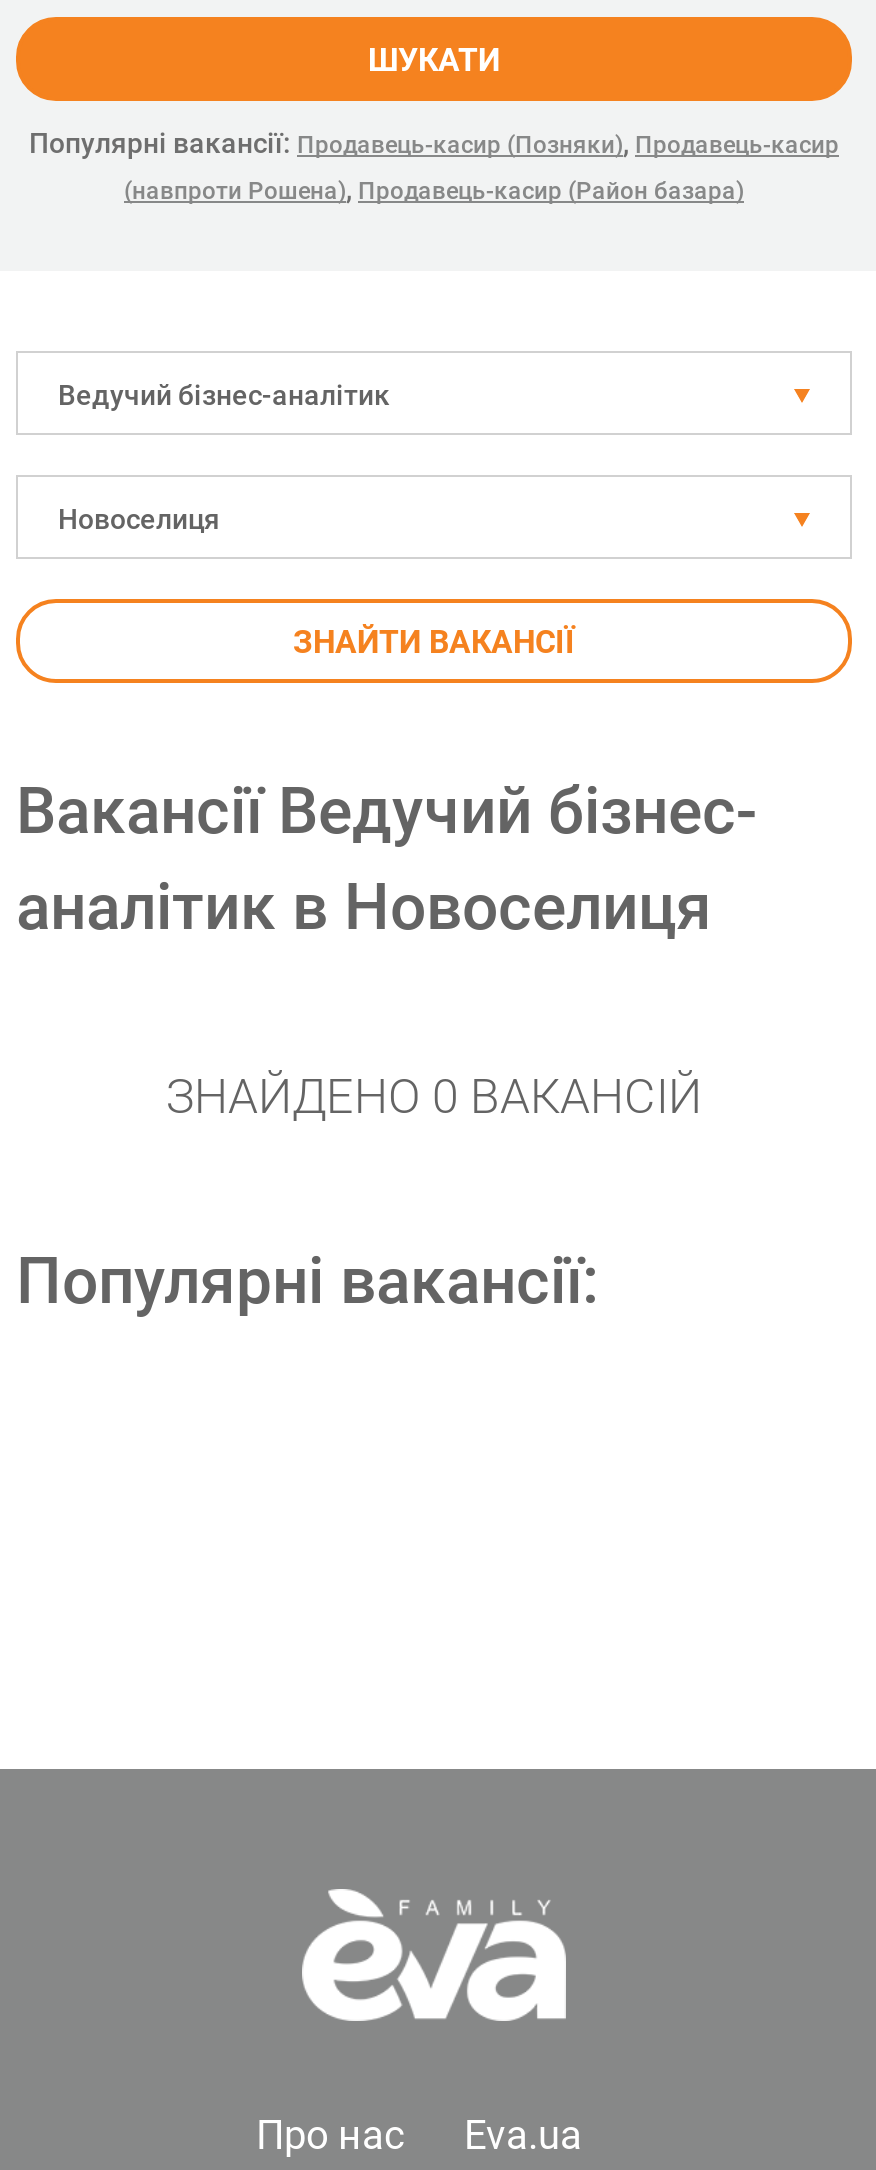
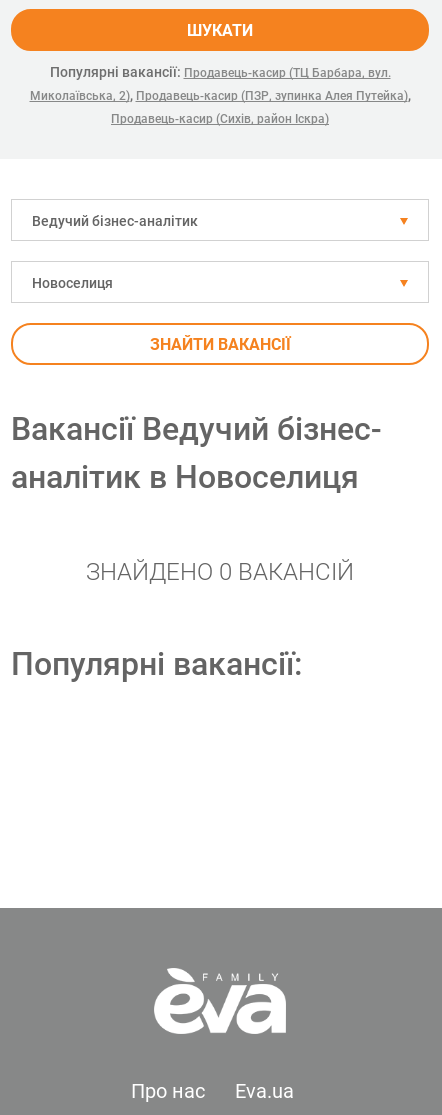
[29,127,839,205] Популярні вакансії: Продавець-касир (Позняки), Продавець-касир | (навпроти Рошена), Продавець-касир (Район базара) -> [29,64,410,126] Популярні вакансії: Продавець-касир (ТЦ Барбара, вул. | Миколаївська, 2), Продавець-касир (ПЗР, зупинка Алея Путейка), | Продавець-касир (Сихів, район Іскра)

